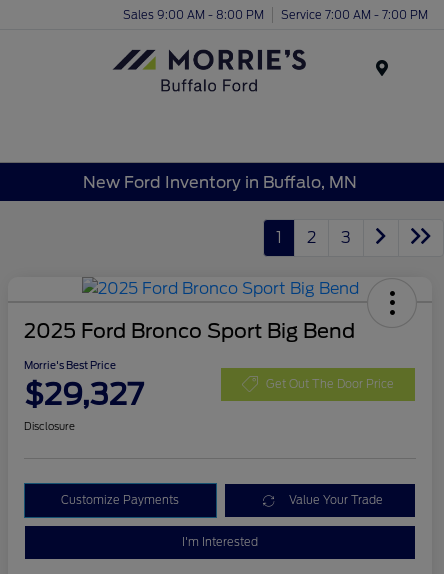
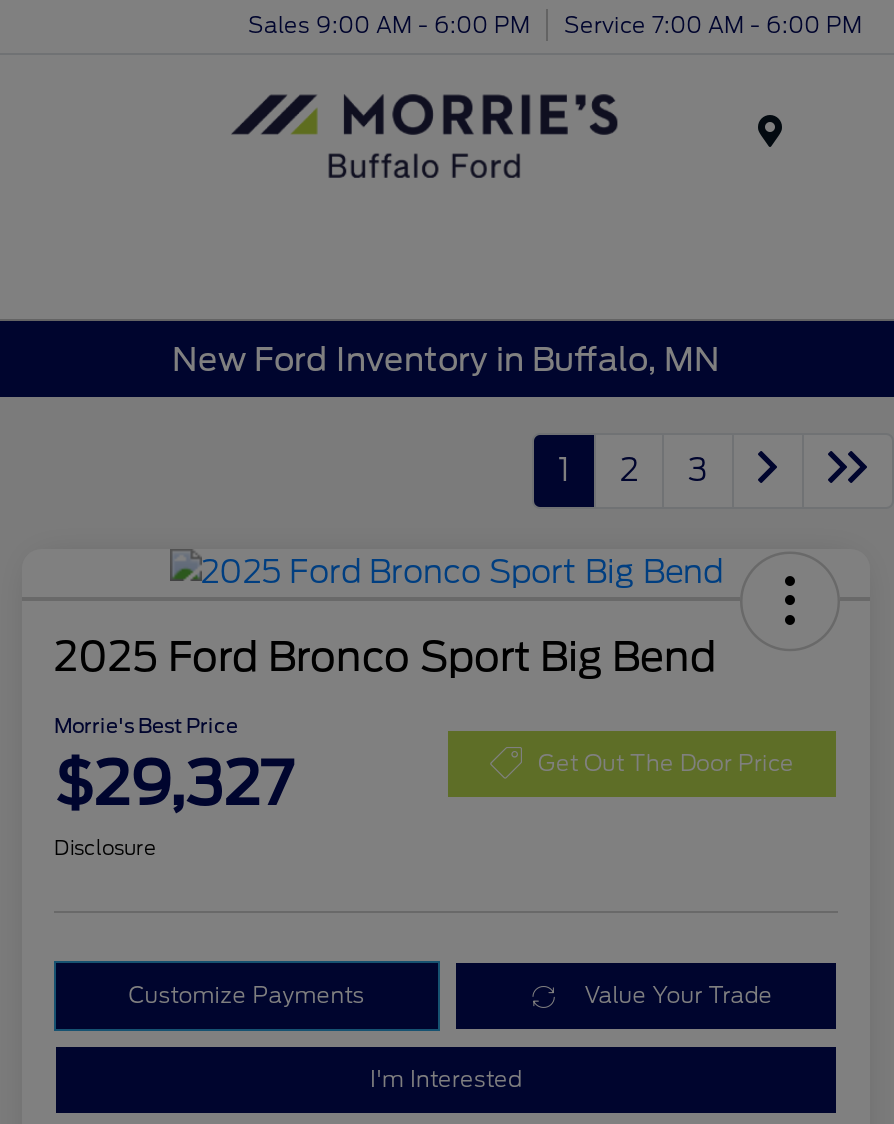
[123,7,264,21] Sales 9:00 AM - 8:00 PM -> [248,10,530,38] Sales 9:00 AM - 6:00 PM
[281,7,428,21] Service 7:00 AM - 7:00 PM -> [564,10,862,38] Service 7:00 AM - 6:00 PM

